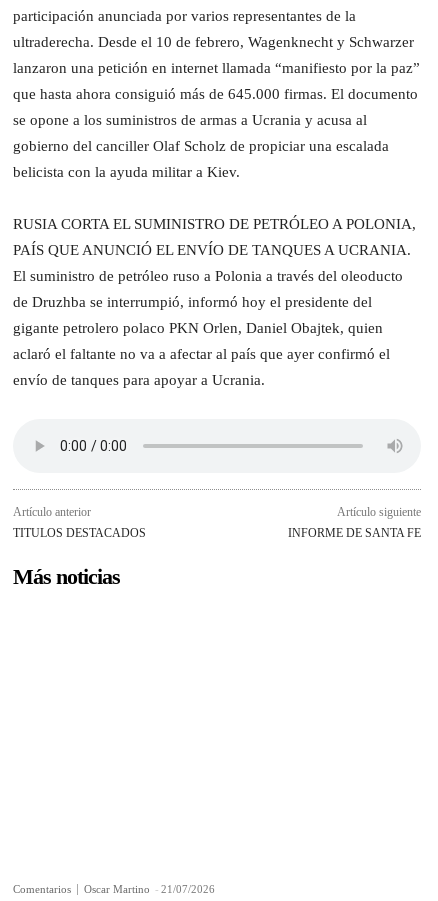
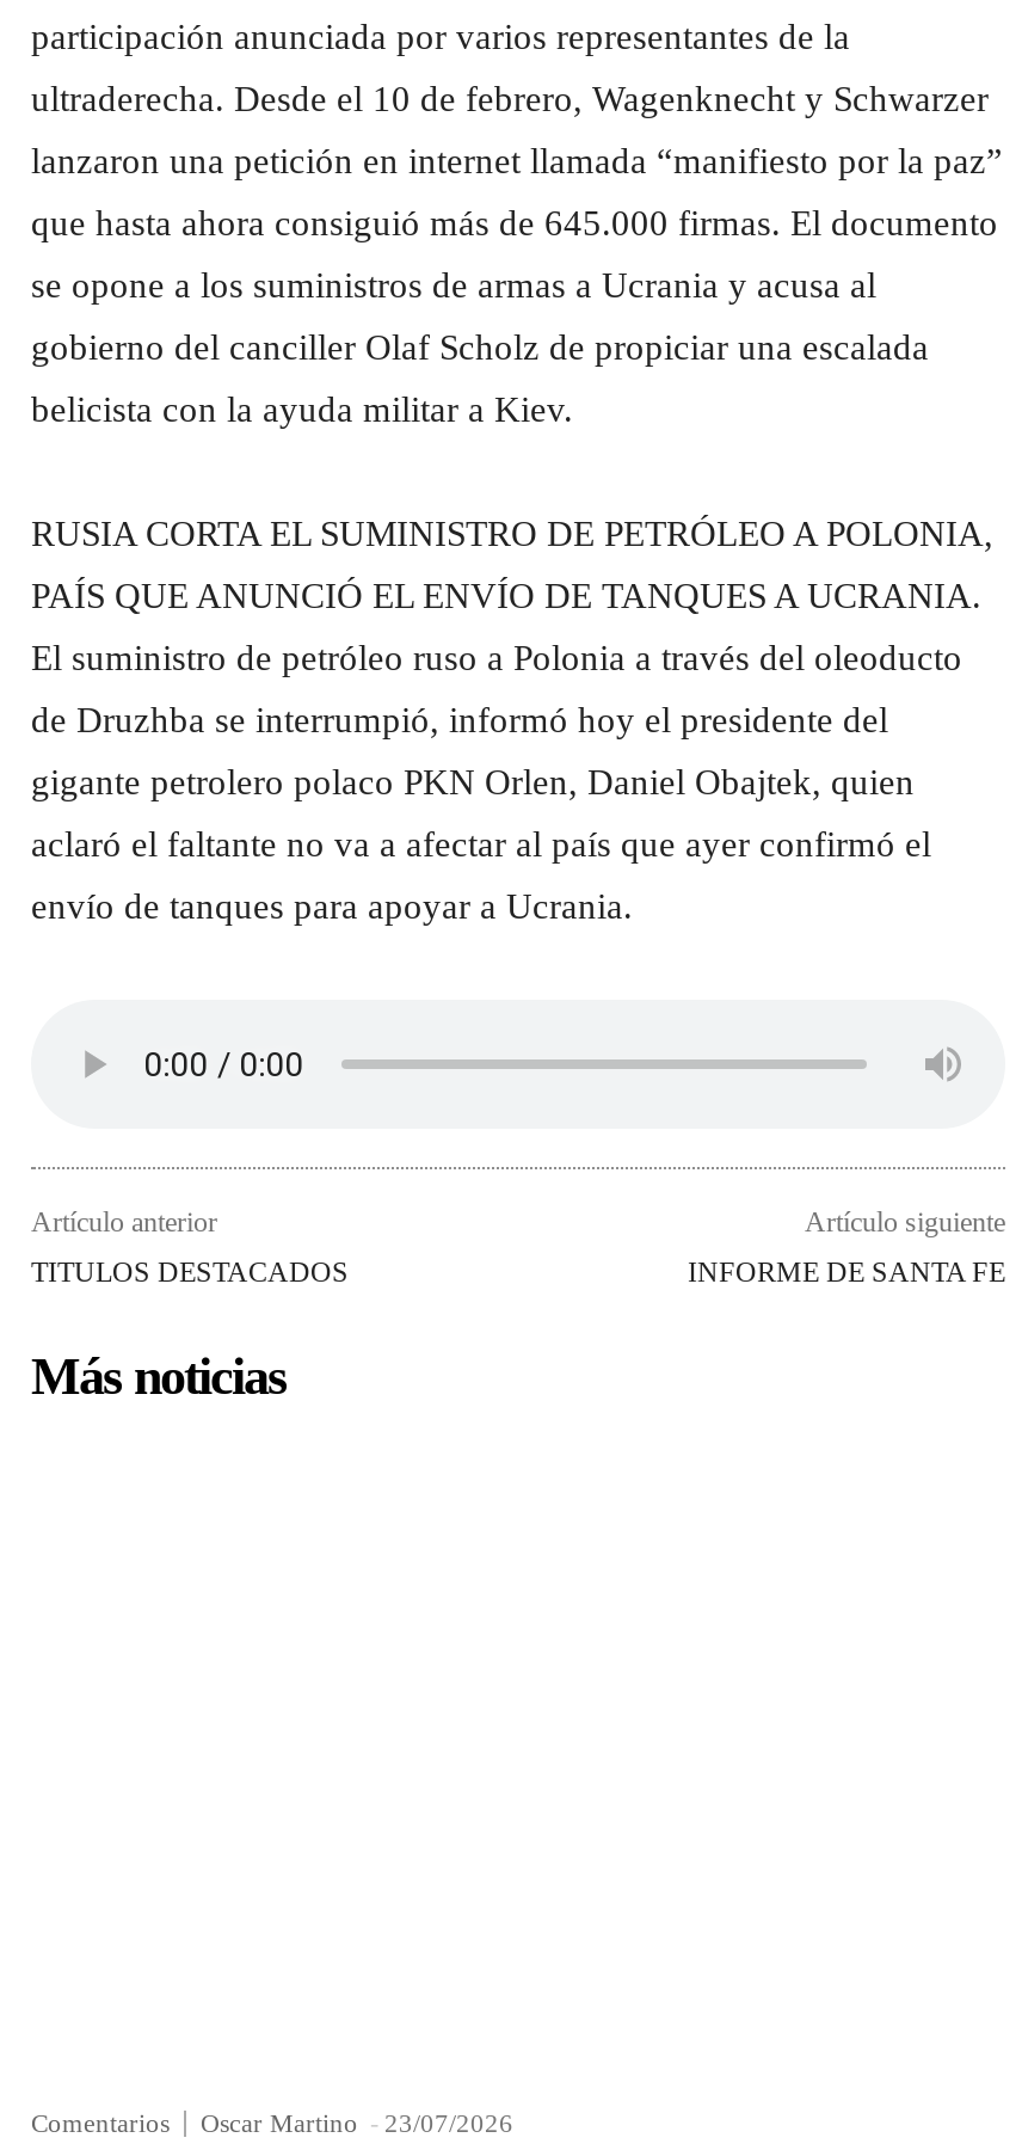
[84,883,215,895] Oscar Martino - 21/07/2026 -> [201,2109,513,2138] Oscar Martino - 23/07/2026

